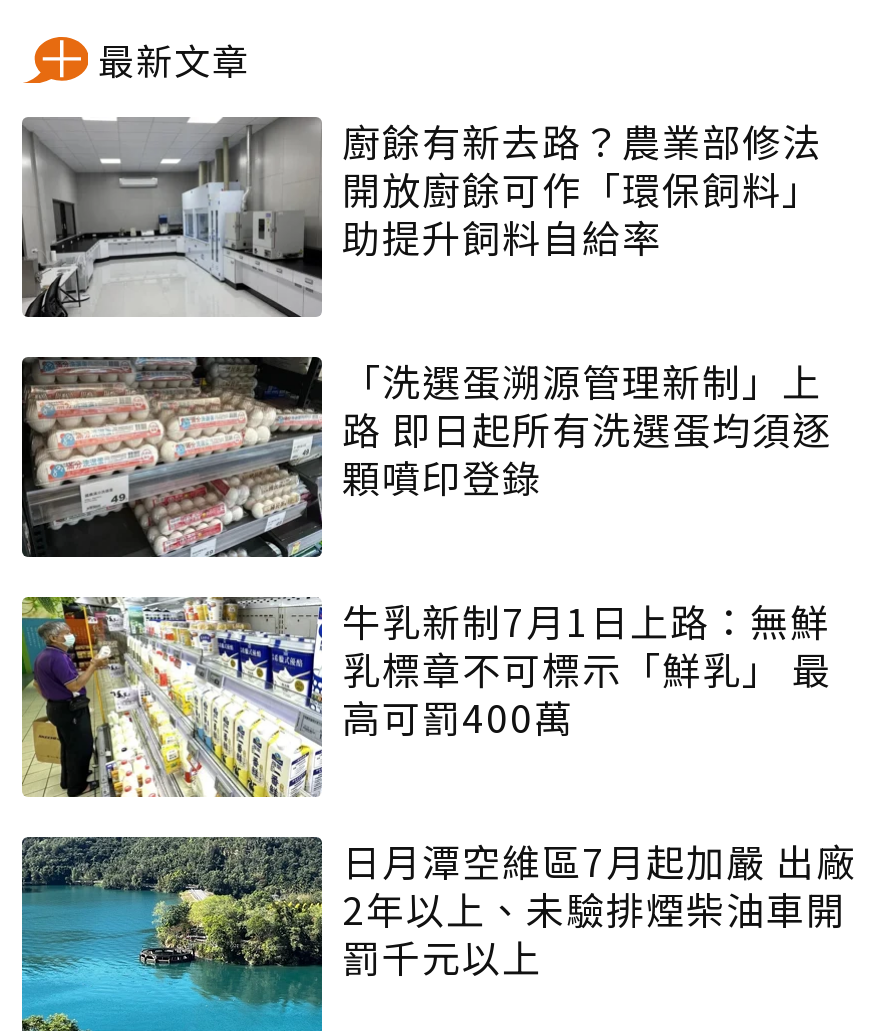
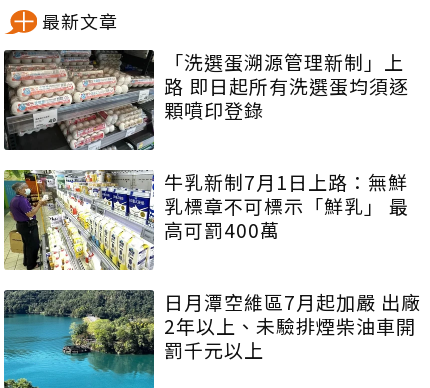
[20,112,822,317] [image] | 廚餘有新去路？農業部修法 | 開放廚餘可作「環保飼料」 | 助提升飼料自給率 -> none

